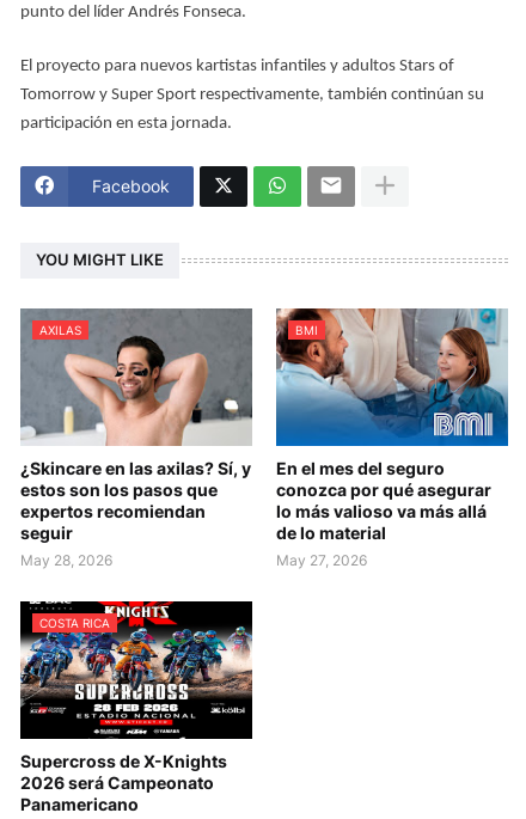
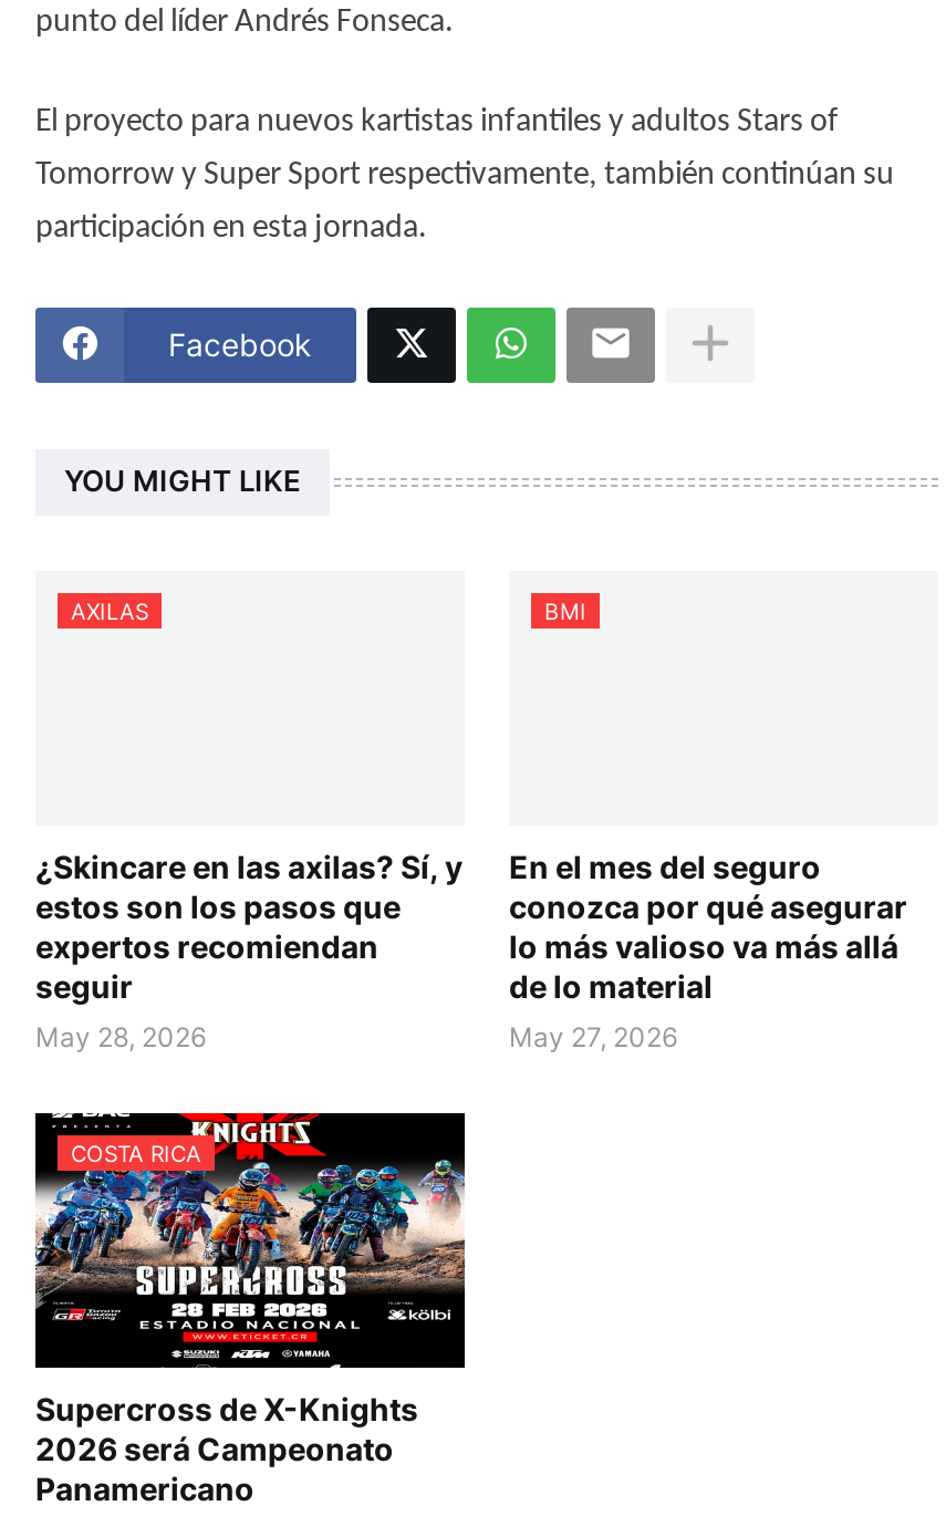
[19,307,253,447] [image] -> none
[275,307,509,447] [image] -> none

